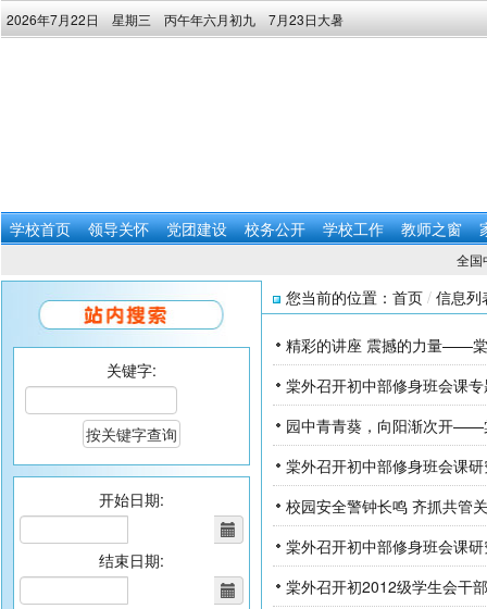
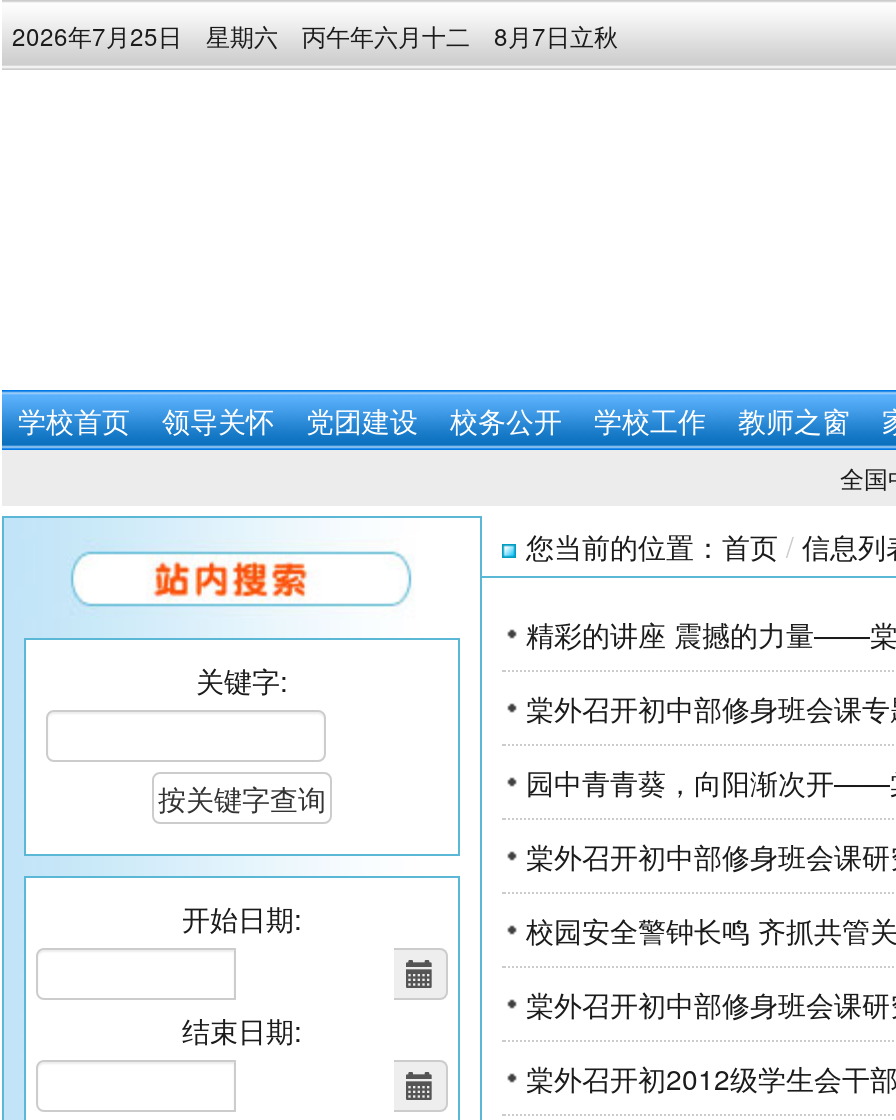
[7,10,344,28] 2026年7月22日 星期三 丙午年六月初九 7月23日大暑 -> [12,18,618,52] 2026年7月25日 星期六 丙午年六月十二 8月7日立秋

